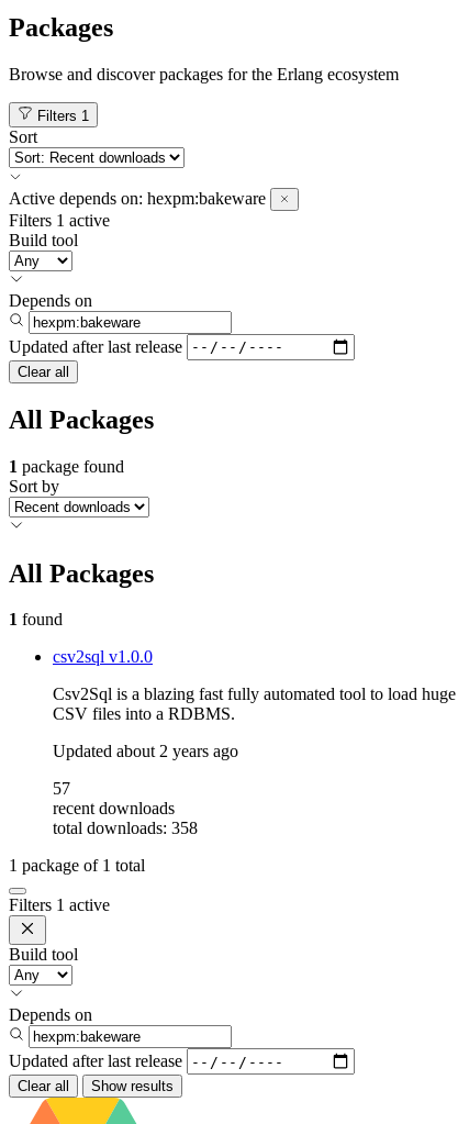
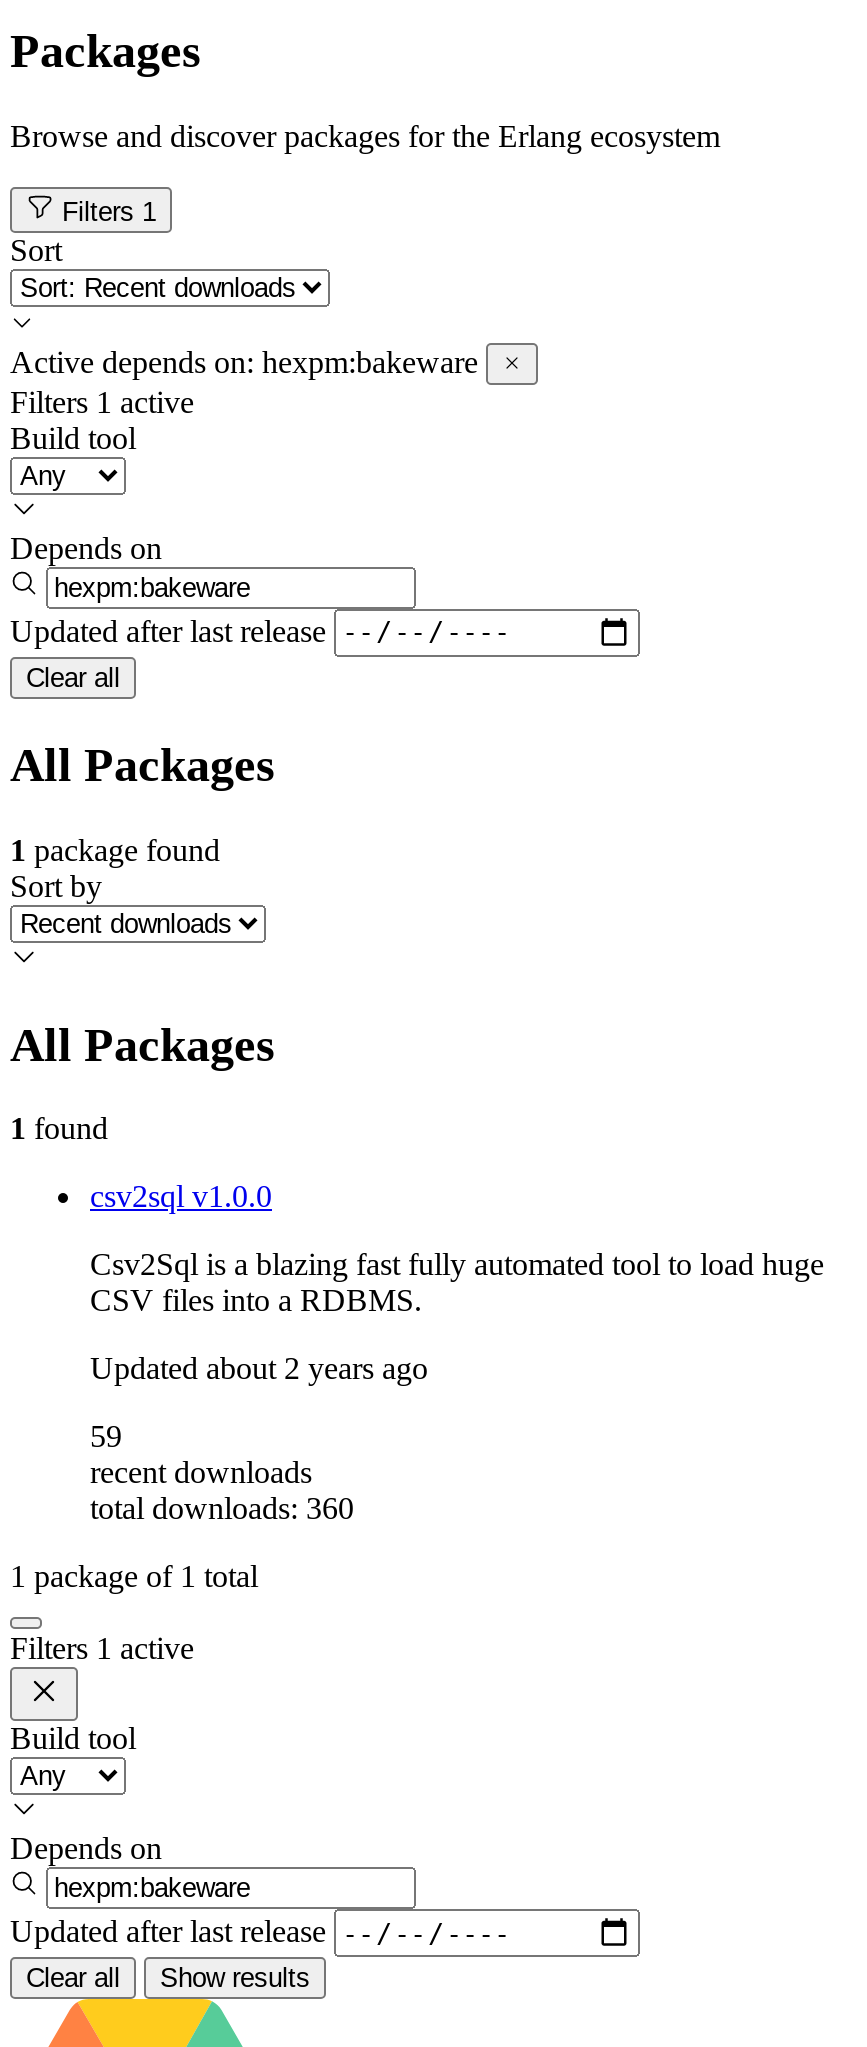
[53,779,70,798] 57 -> [90,1420,122,1454] 59
[53,819,198,838] total downloads: 358 -> [90,1492,354,1526] total downloads: 360

